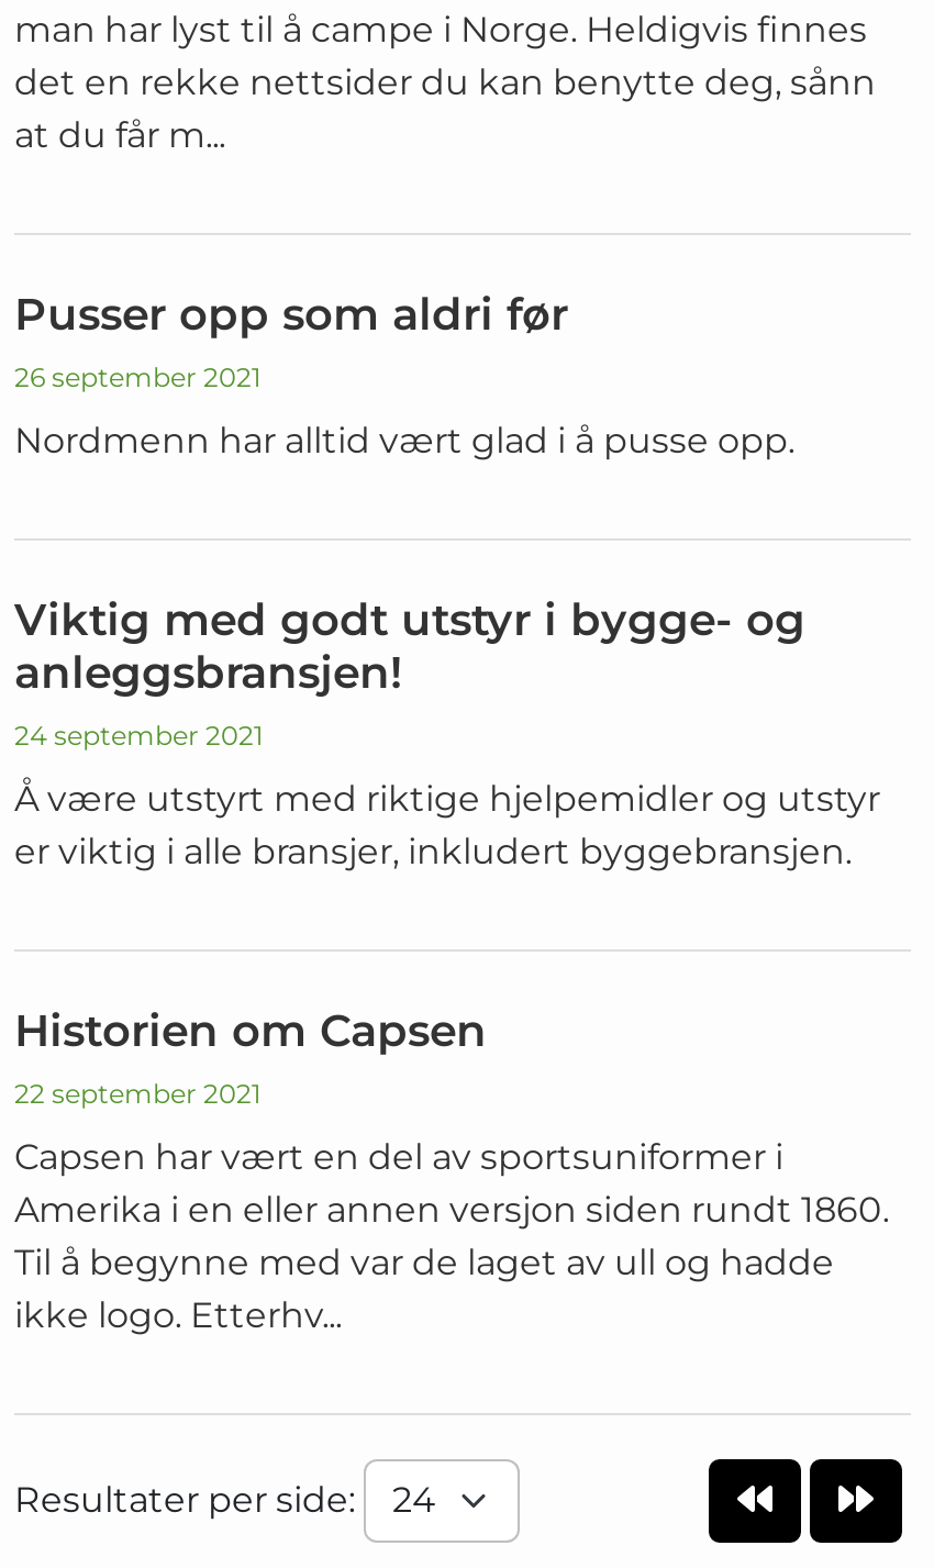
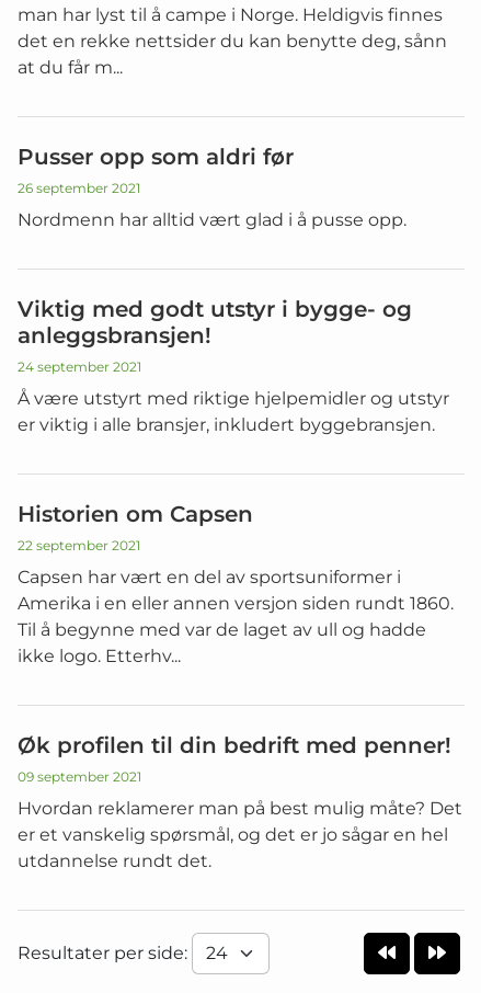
none -> [18,732,462,871] Øk profilen til din bedrift med penner! | 09 september 2021 | Hvordan reklamerer man på best mulig måte? Det | er et vanskelig spørsmål, og det er jo sågar en hel | utdannelse rundt det.

